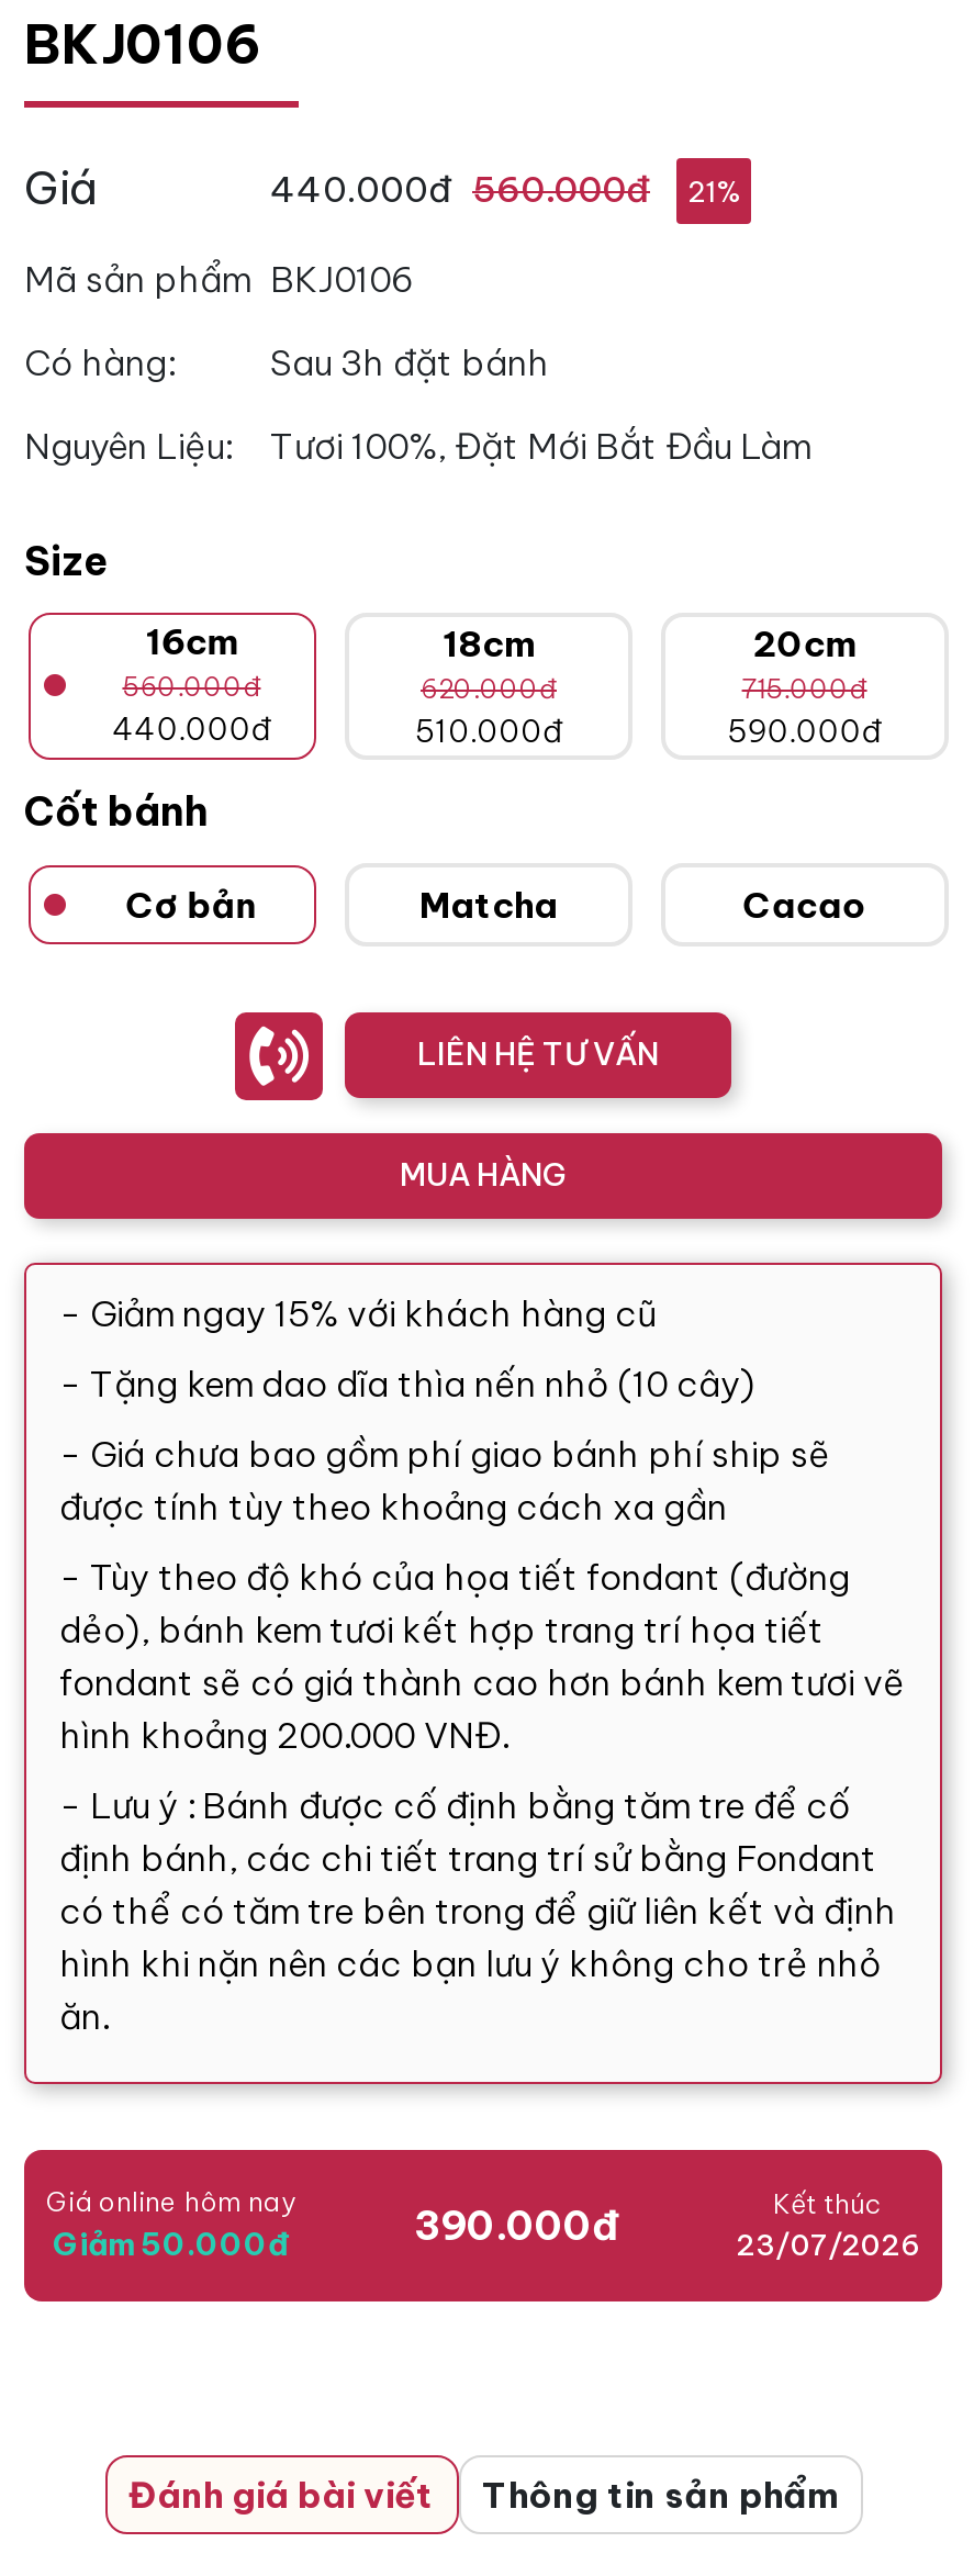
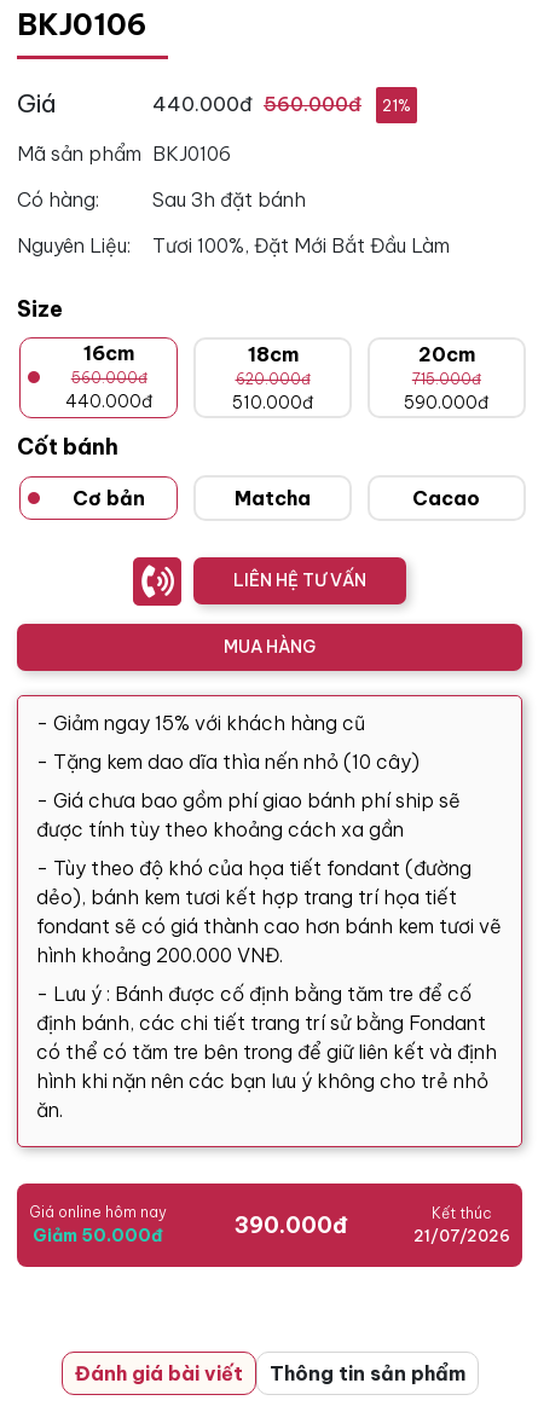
[736,2226,920,2261] 23/07/2026 -> [413,1225,510,1245] 21/07/2026

